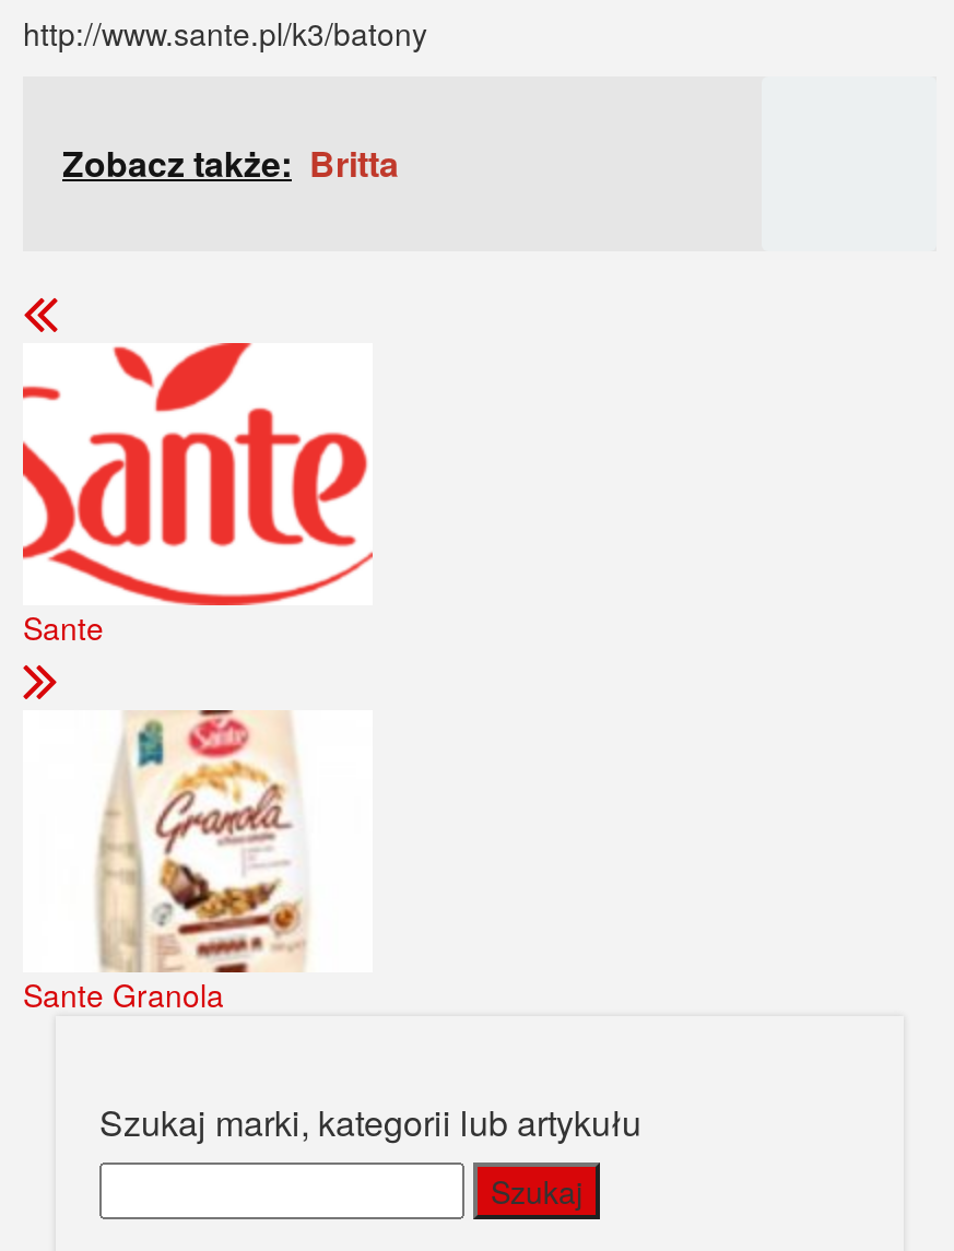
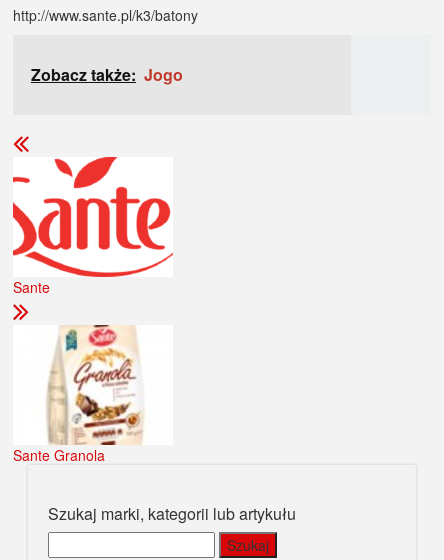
[62,138,399,188] Zobacz także: Britta -> [31,63,183,86] Zobacz także: Jogo

